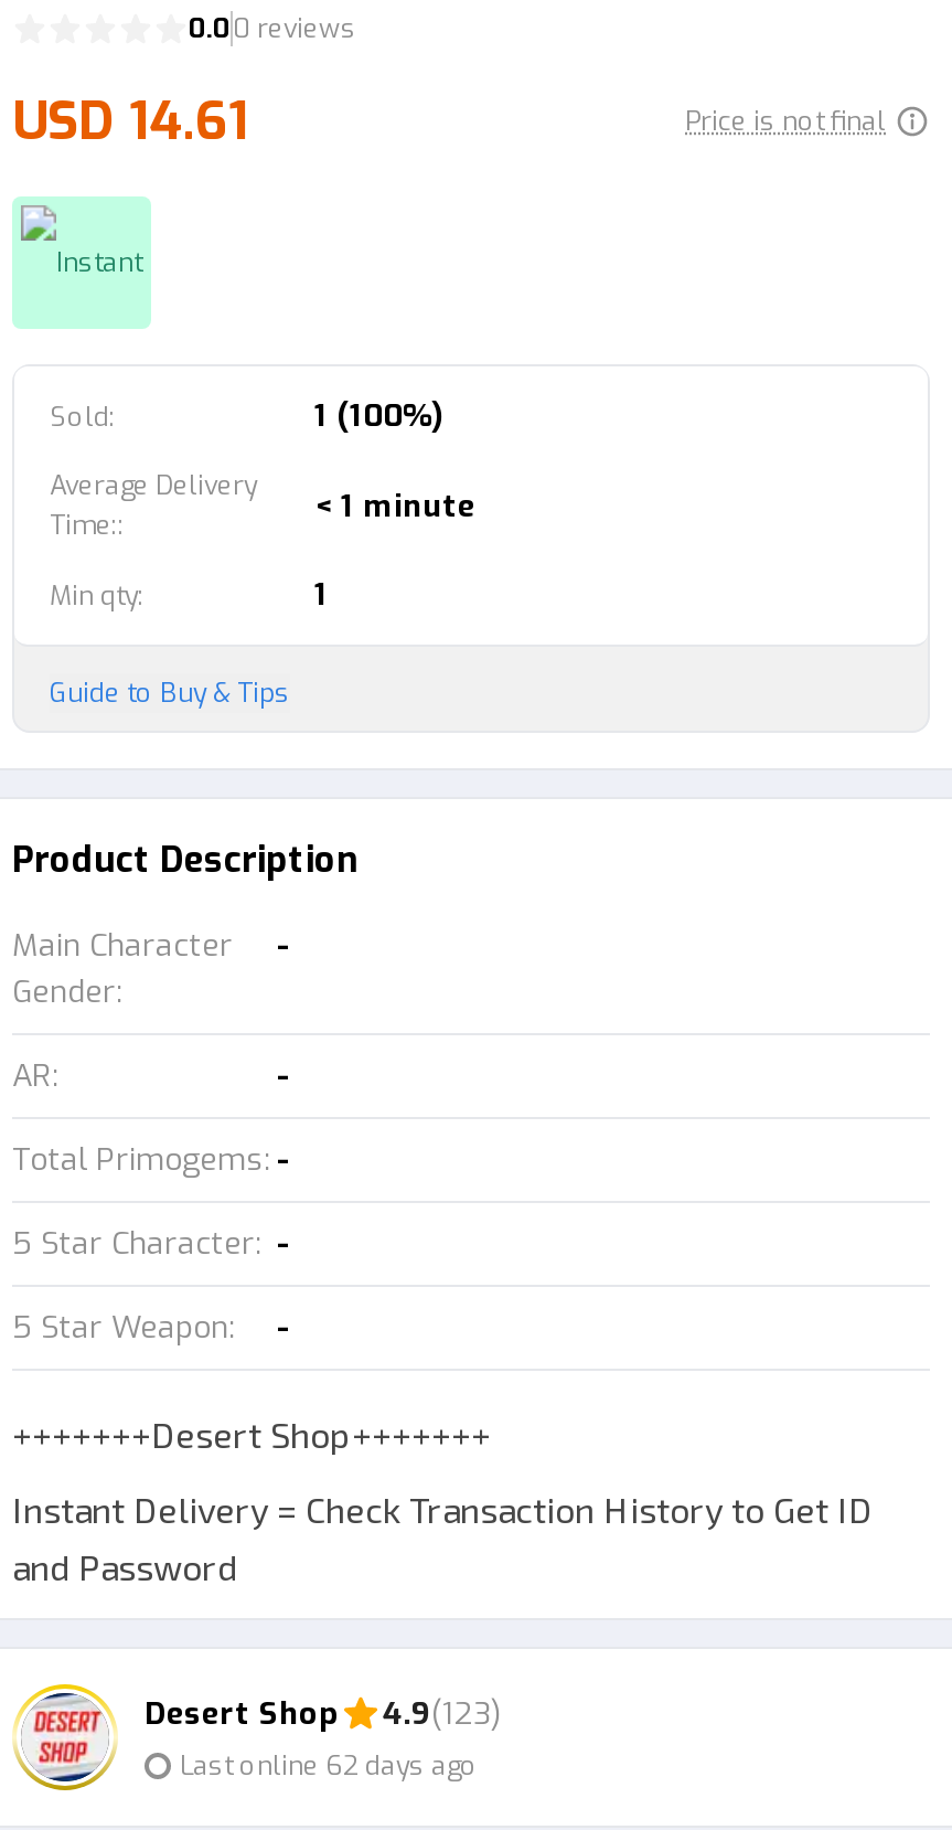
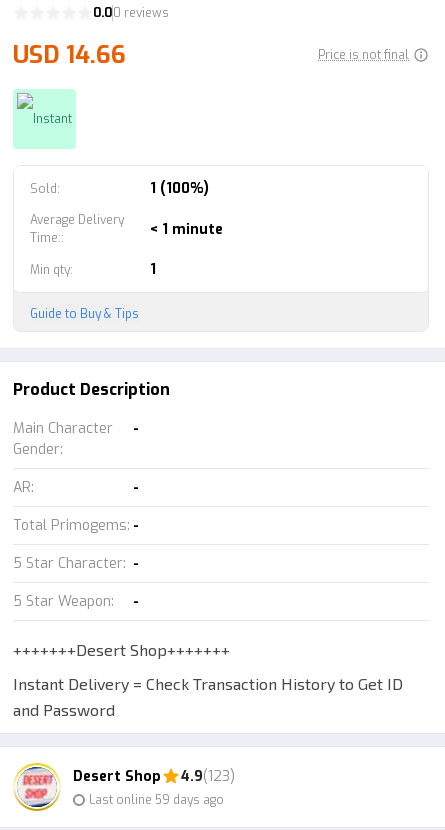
[12,86,248,157] USD 14.61 -> [13,39,126,71] USD 14.66
[180,1747,478,1783] Last online 62 days ago -> [89,791,224,807] Last online 59 days ago

